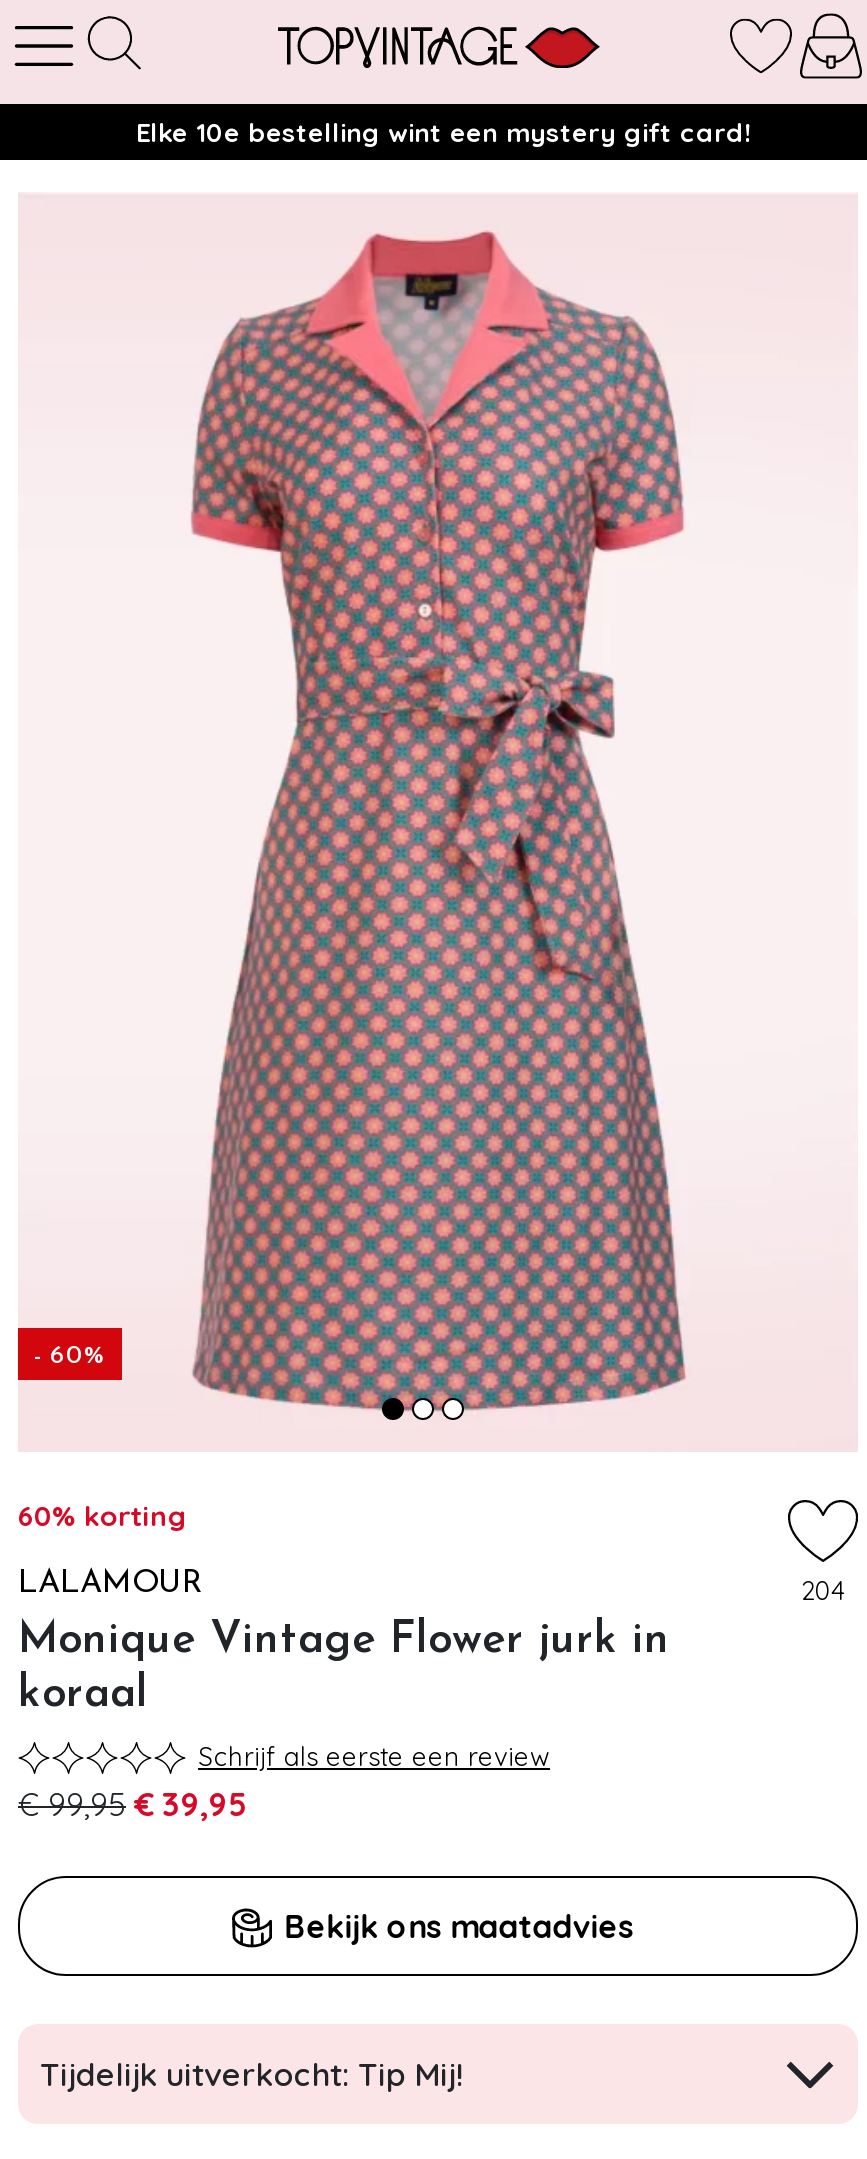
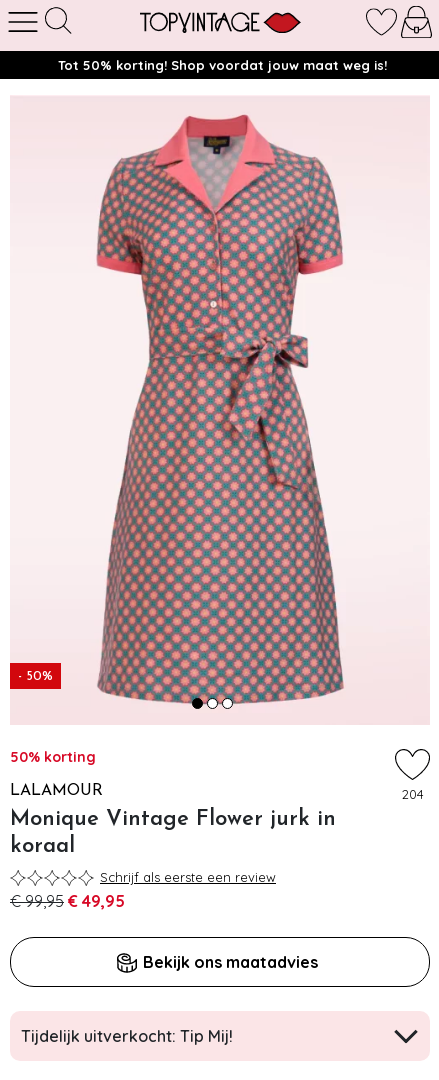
[136,116,750,148] Elke 10e bestelling wint een mystery gift card! -> [58,57,387,73] Tot 50% korting! Shop voordat jouw maat weg is!
[34,1344,106,1370] - 60% -> [18,671,53,684] - 50%
[18,1498,188,1534] 60% korting -> [10,748,96,766] 50% korting
[18,1784,248,1824] € 99,95 € 39,95 -> [10,891,125,911] € 99,95 € 49,95

